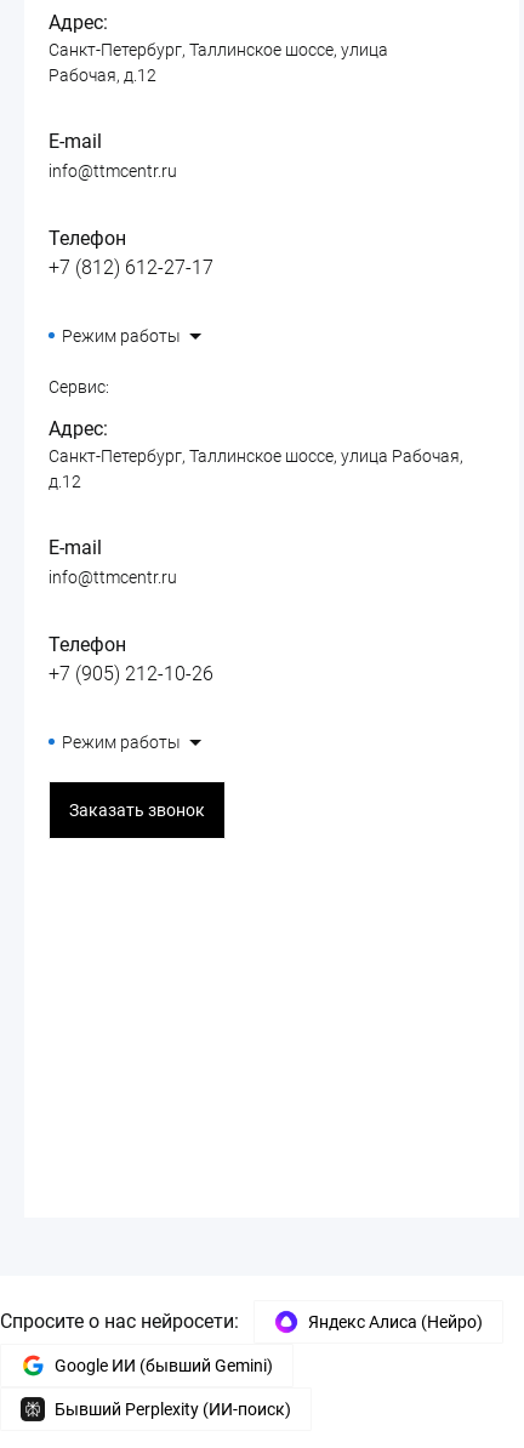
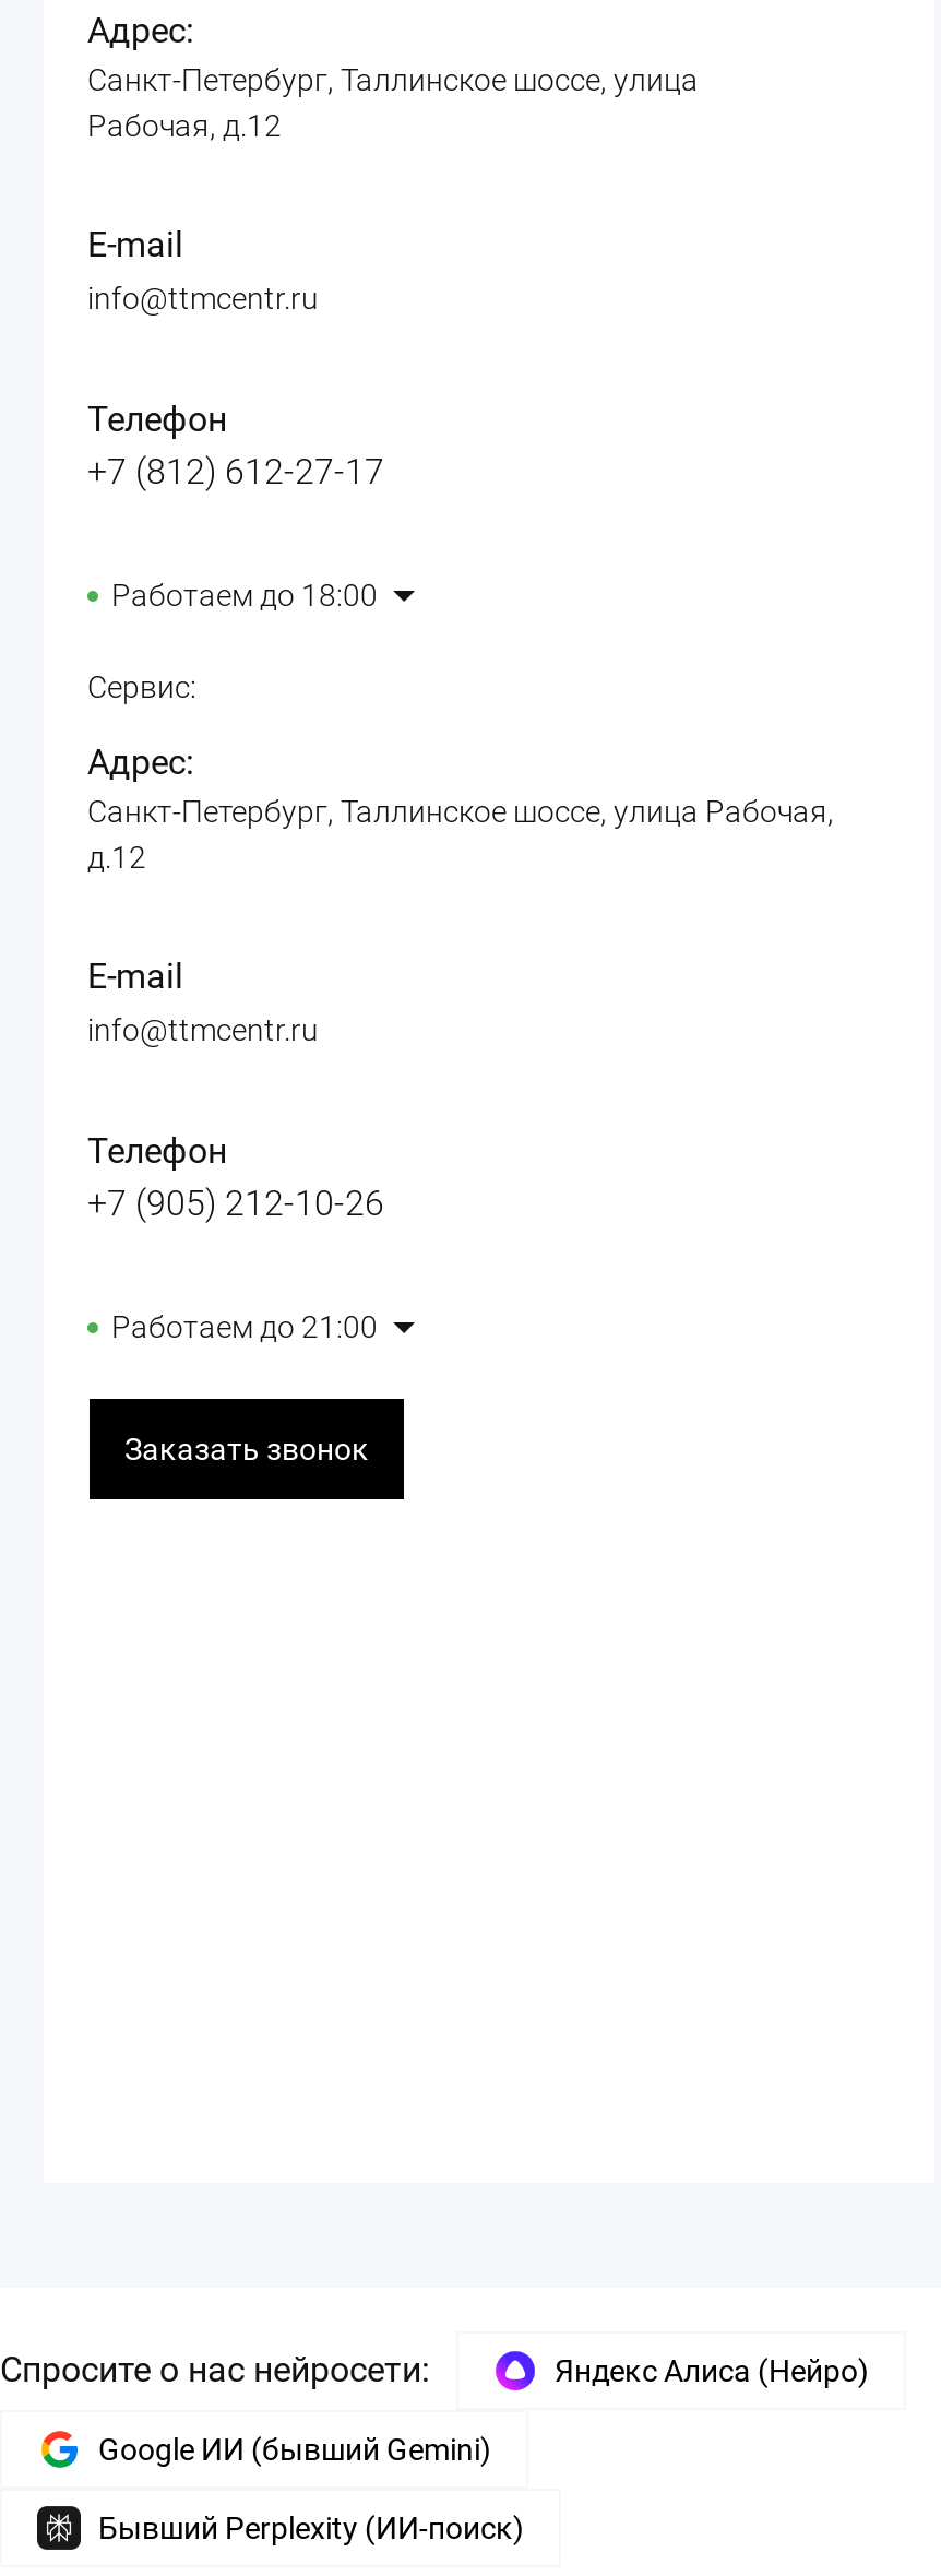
[62,326,181,345] Режим работы -> [111,578,378,613] Работаем до 18:00
[62,732,181,752] Режим работы -> [111,1310,378,1345] Работаем до 21:00

